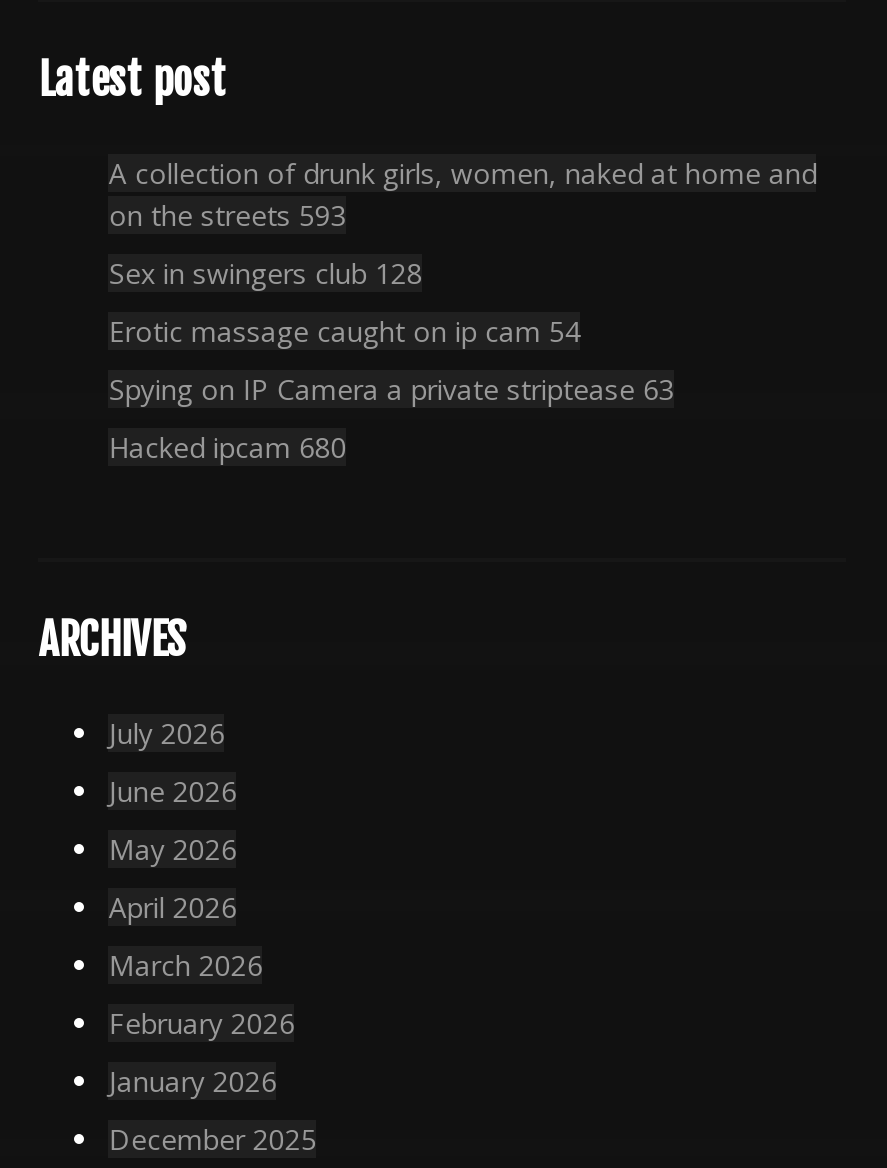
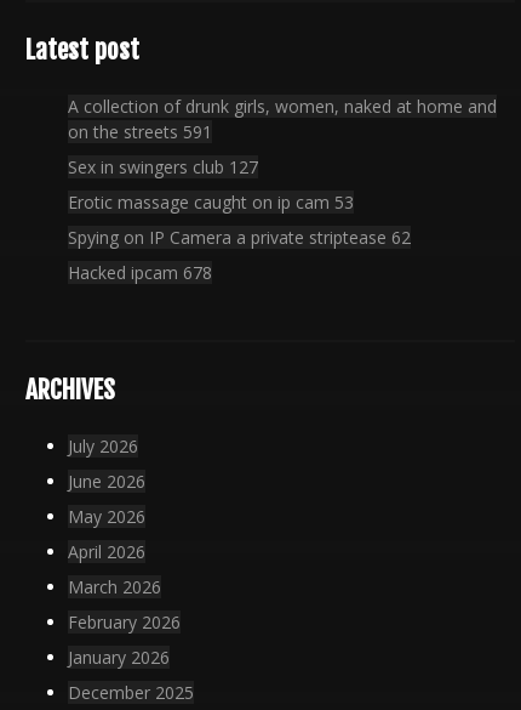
[109,196,347,234] on the streets 593 -> [68,120,213,143] on the streets 591
[109,254,423,292] Sex in swingers club 128 -> [68,156,259,179] Sex in swingers club 127
[109,312,581,350] Erotic massage caught on ip cam 54 -> [68,191,354,214] Erotic massage caught on ip cam 53
[109,370,675,408] Spying on IP Camera a private striptease 63 -> [68,226,411,249] Spying on IP Camera a private striptease 62
[109,428,347,466] Hacked ipcam 680 -> [68,261,213,284] Hacked ipcam 678

